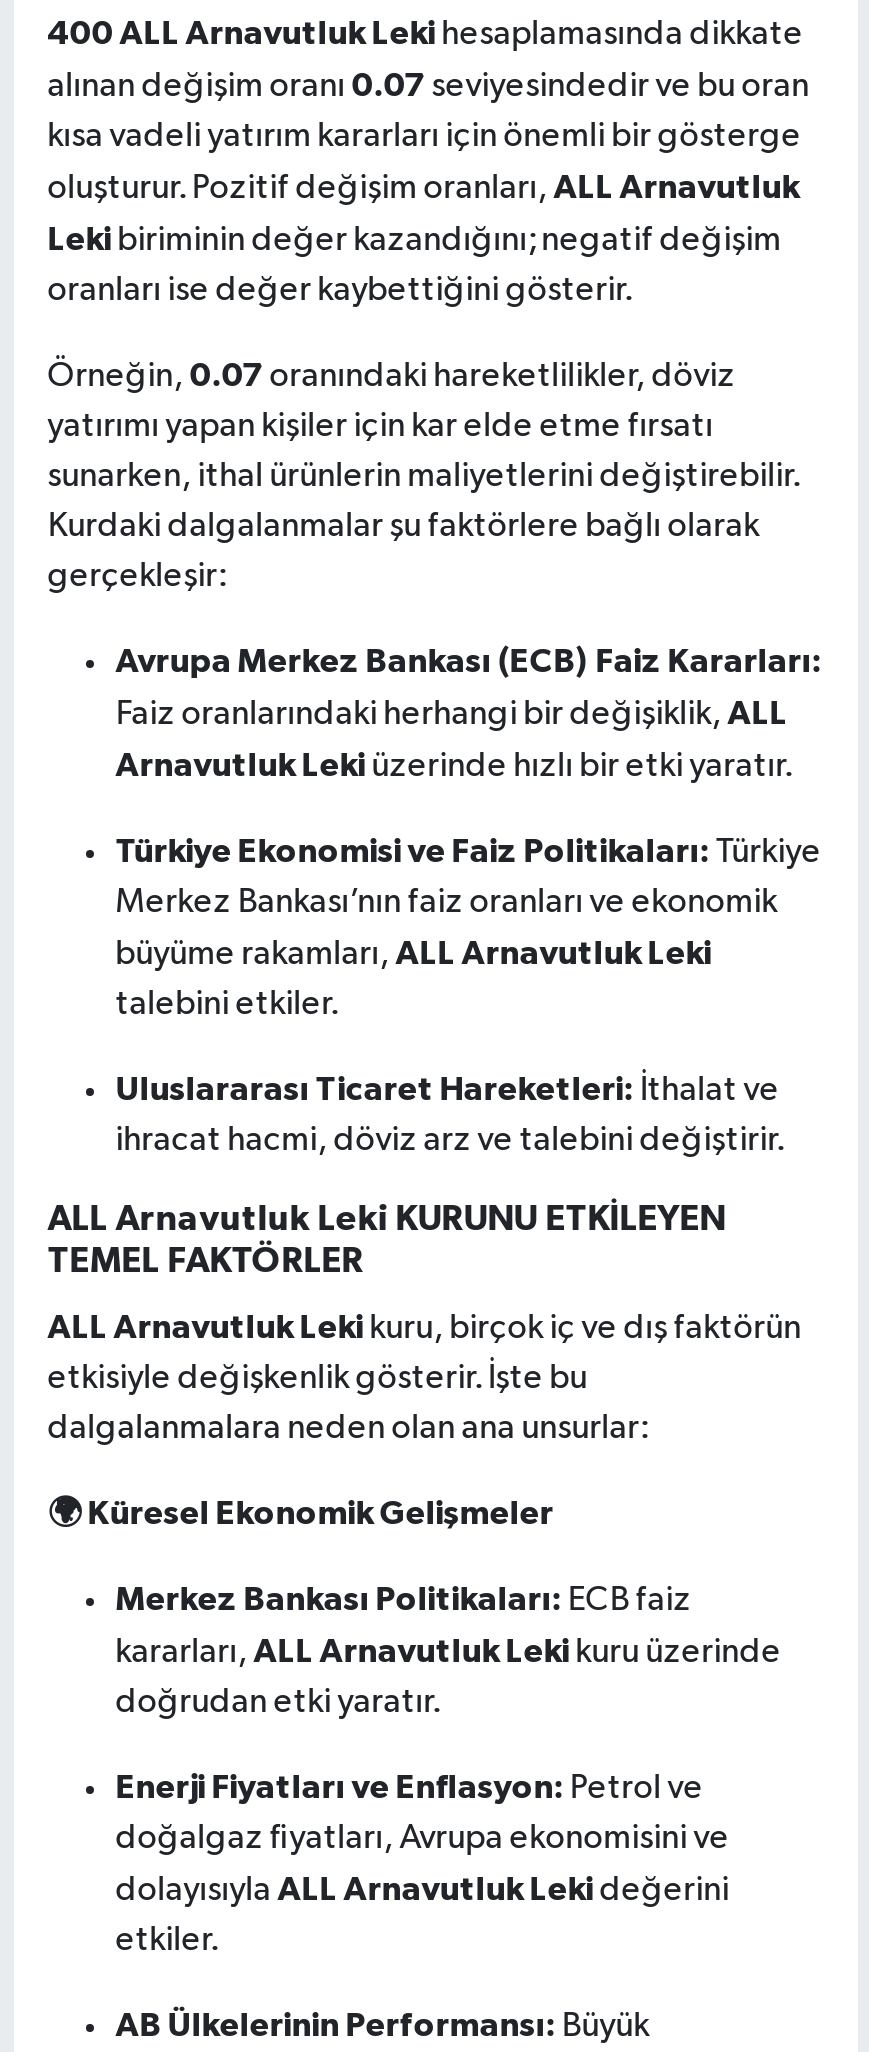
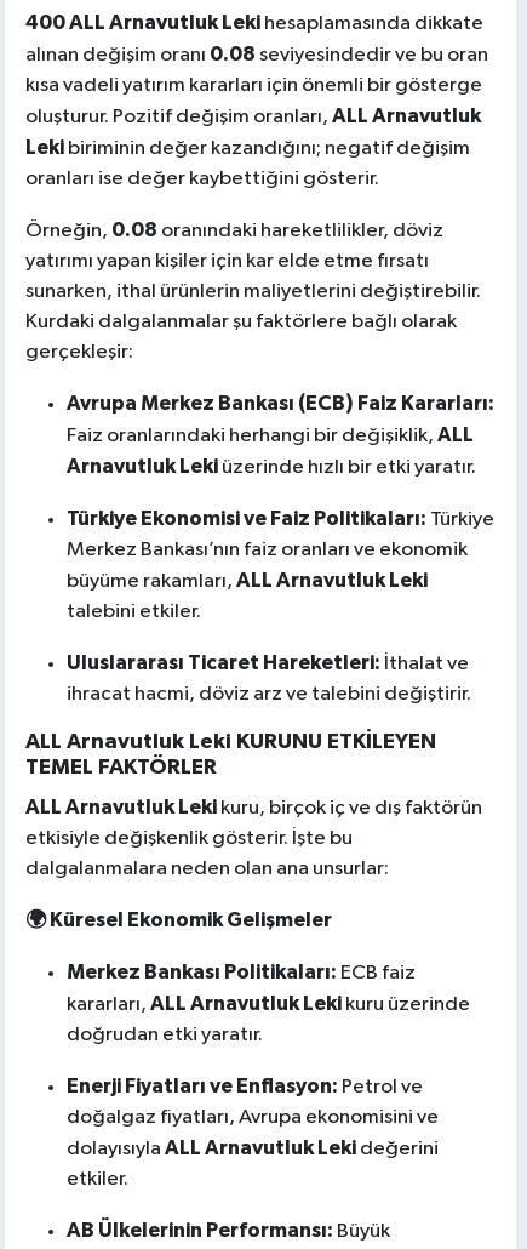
[48,68,810,104] alınan değişim oranı 0.07 seviyesindedir ve bu oran -> [25,44,488,66] alınan değişim oranı 0.08 seviyesindedir ve bu oran
[48,358,736,394] Örneğin, 0.07 oranındaki hareketlilikler, döviz -> [25,220,443,242] Örneğin, 0.08 oranındaki hareketlilikler, döviz

